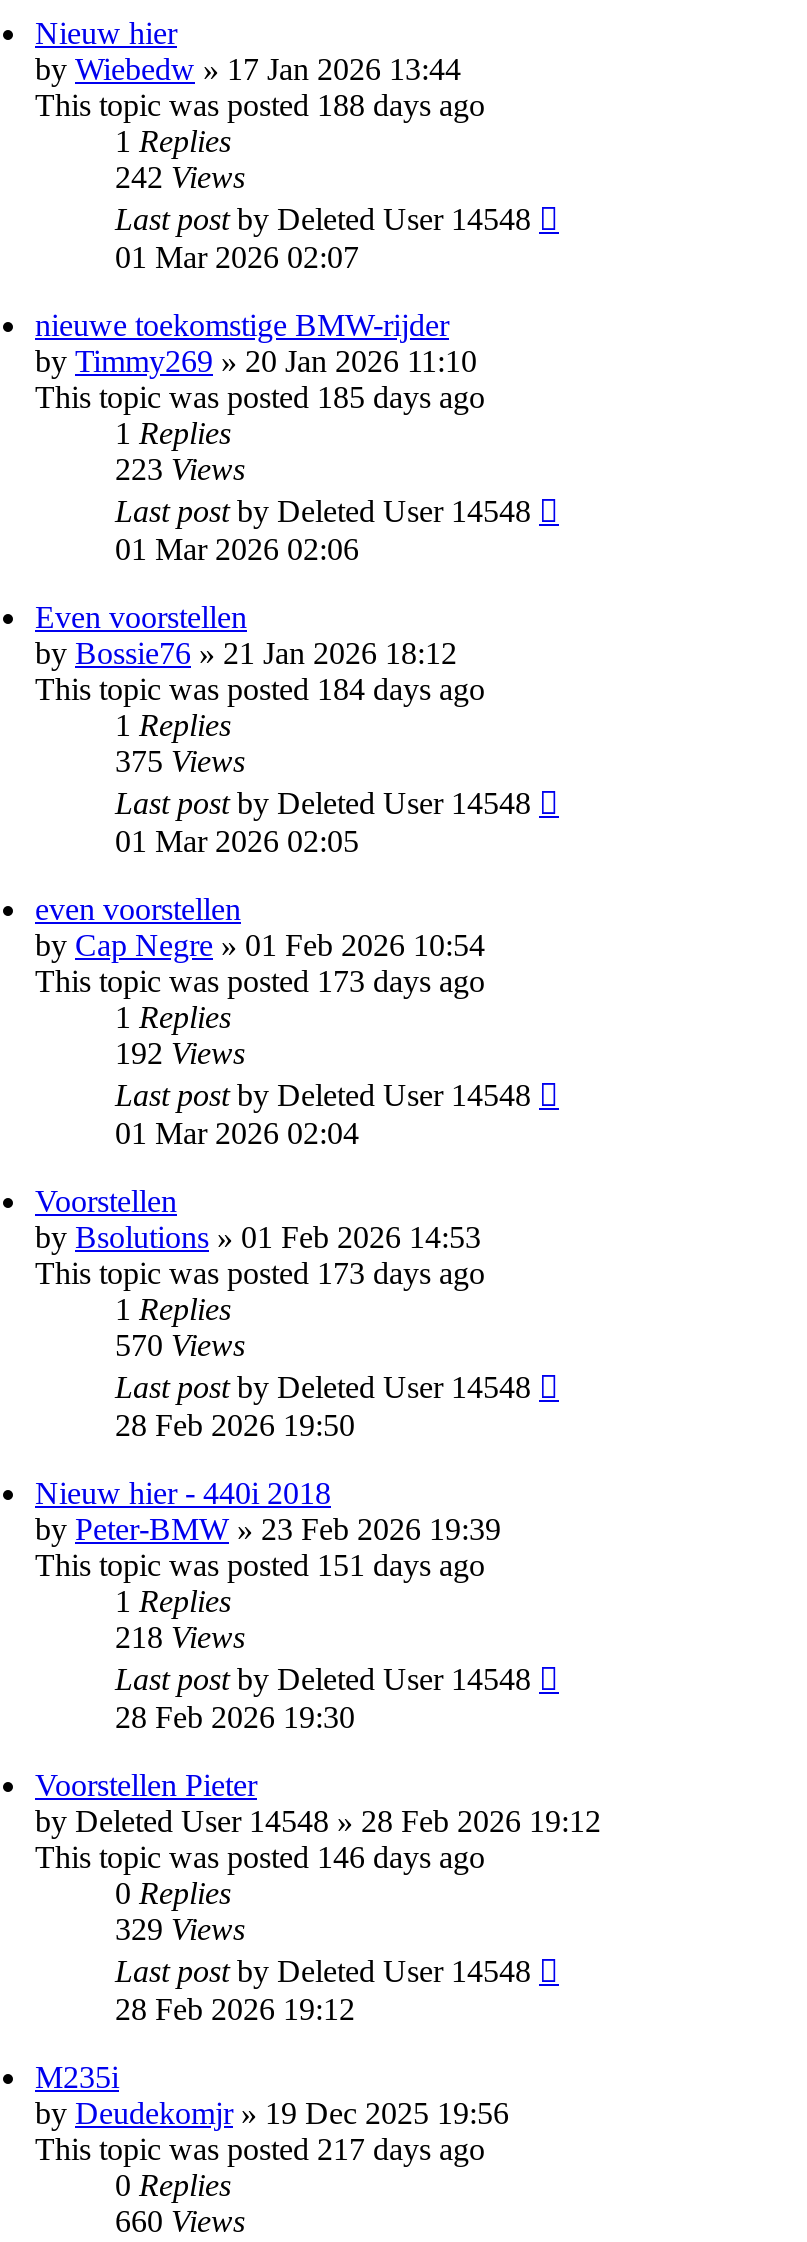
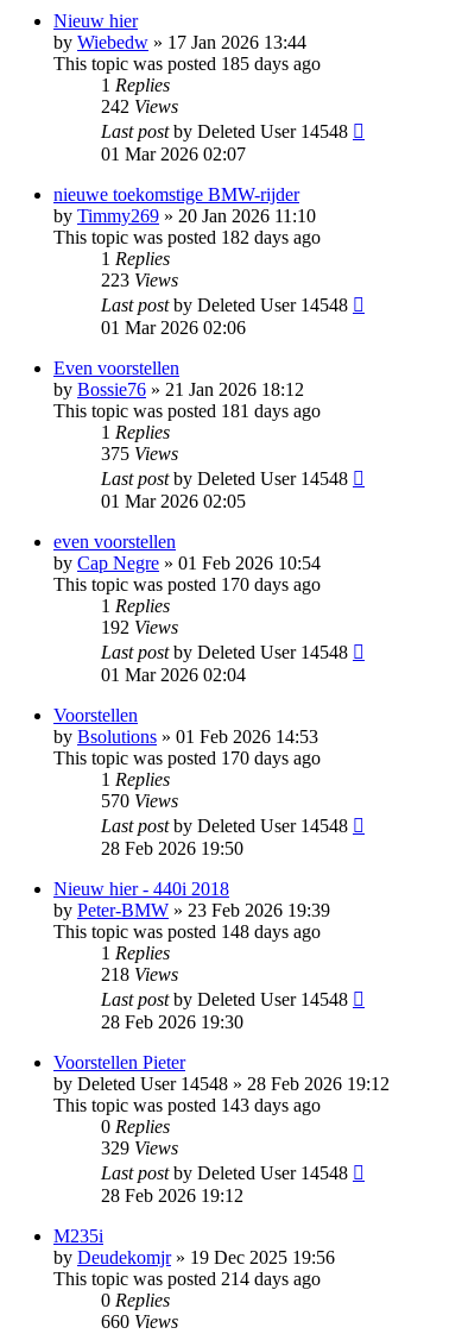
[35,88,485,122] This topic was posted 188 days ago -> none
moved [35,380,485,414] -> [53,53,321,74]: This topic was posted 185 days ago
none -> [53,227,321,247] This topic was posted 182 days ago
[35,672,485,706] This topic was posted 184 days ago -> [53,401,321,421] This topic was posted 181 days ago
[35,964,485,998] This topic was posted 173 days ago -> [53,574,321,594] This topic was posted 170 days ago
[35,1256,485,1290] This topic was posted 173 days ago -> [53,748,321,768] This topic was posted 170 days ago
[35,1548,485,1582] This topic was posted 151 days ago -> [53,921,321,942] This topic was posted 148 days ago
[35,1840,485,1874] This topic was posted 146 days ago -> [53,1095,321,1115] This topic was posted 143 days ago
[35,2132,485,2166] This topic was posted 217 days ago -> [53,1268,321,1289] This topic was posted 214 days ago

